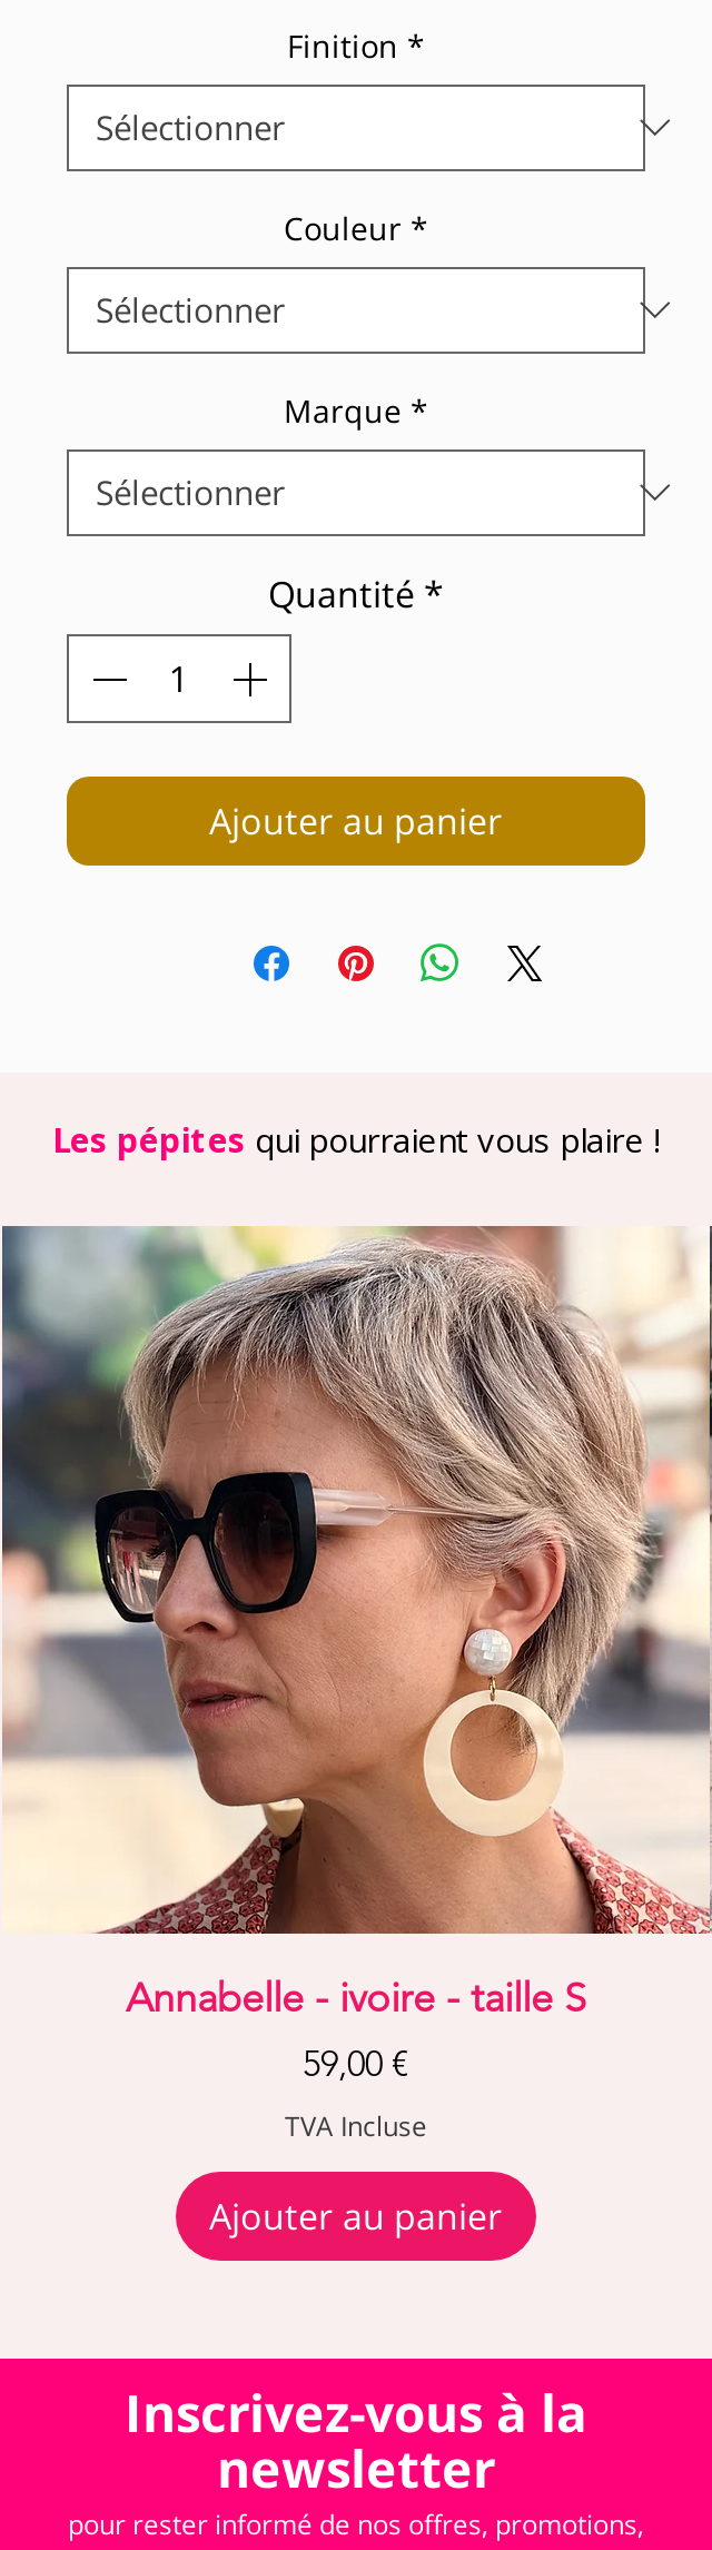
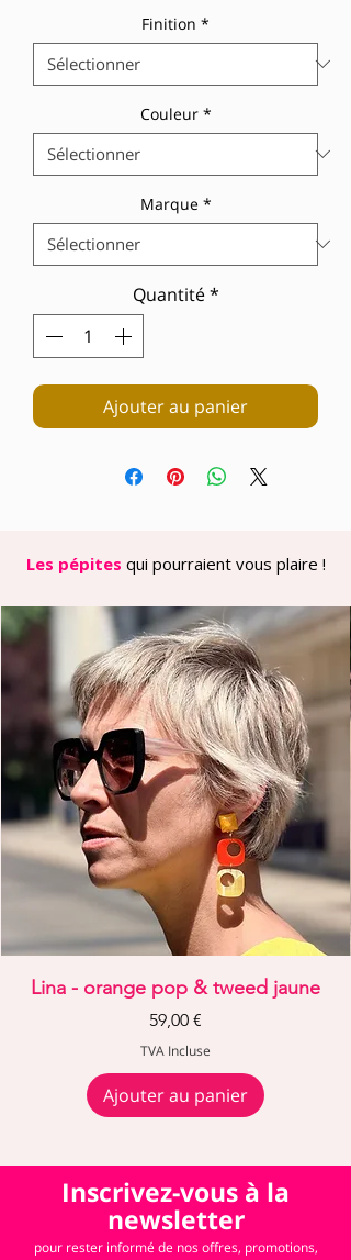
[7,1226,705,2022] [image] | Annabelle - ivoire - taille S -> [3,605,348,1000] [image] | Lina - orange pop & tweed jaune

